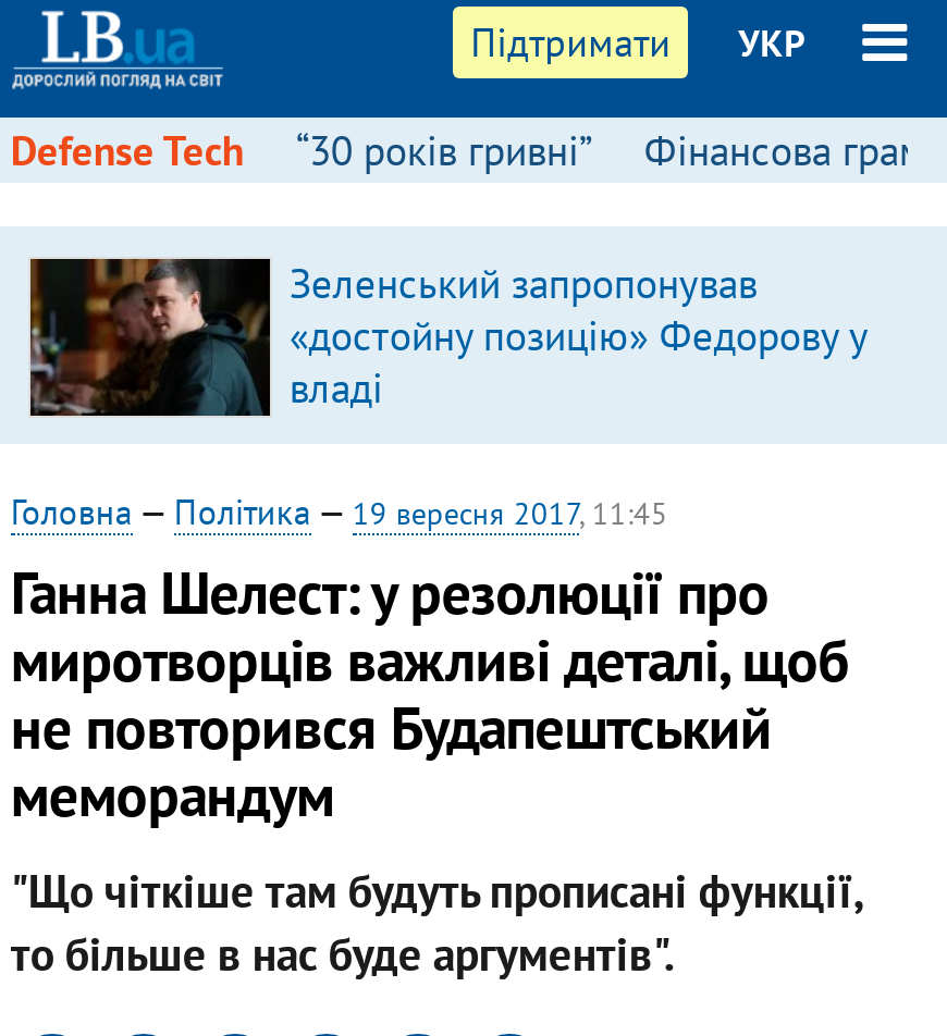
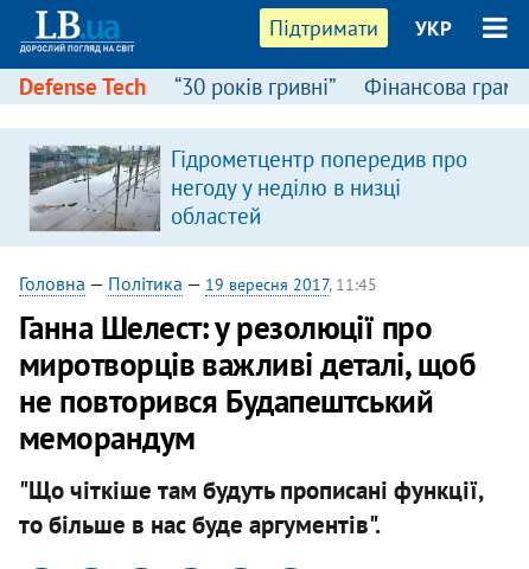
[28,257,866,416] [image] | Зеленський запропонував | «достойну позицію» Федорову у | владі -> [30,145,467,232] [image] | Гідрометцентр попередив про | негоду у неділю в низці | областей

